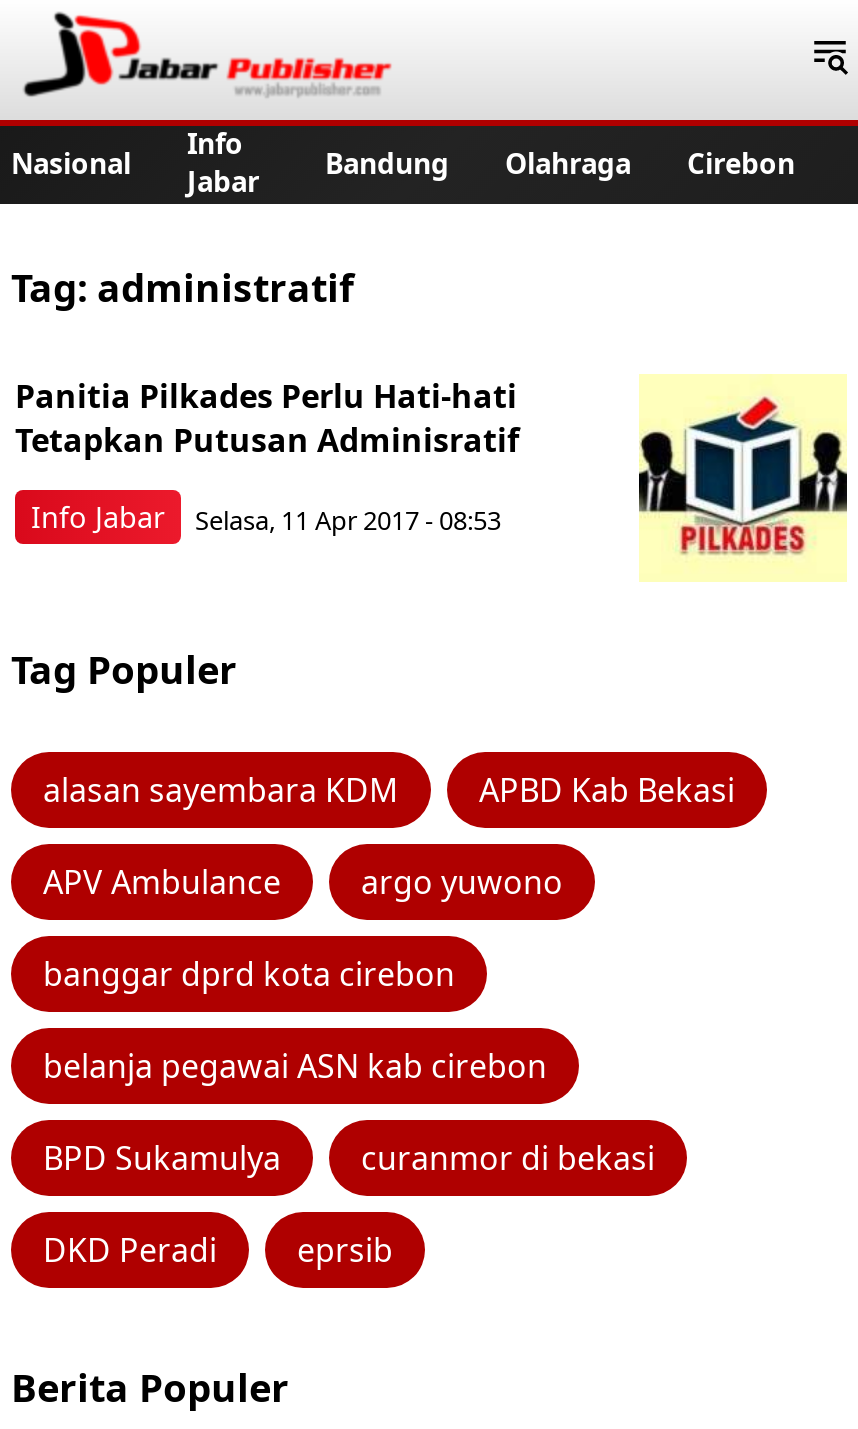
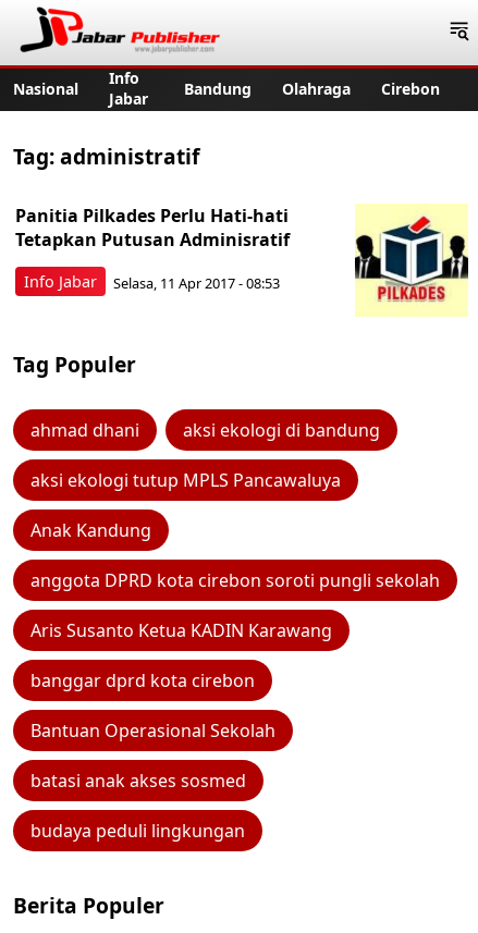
[43,768,735,904] alasan sayembara KDM | APBD Kab Bekasi | APV Ambulance | argo yuwono -> [30,418,440,642] ahmad dhani | aksi ekologi di bandung | aksi ekologi tutup MPLS Pancawaluya | Anak Kandung | anggota DPRD kota cirebon soroti pungli sekolah | Aris Susanto Ketua KADIN Karawang
[43,1044,547,1088] belanja pegawai ASN kab cirebon -> [30,719,275,742] Bantuan Operasional Sekolah
[43,1136,655,1180] BPD Sukamulya | curanmor di bekasi -> [30,769,246,793] batasi anak akses sosmed
[43,1228,393,1272] DKD Peradi | eprsib -> [30,819,245,843] budaya peduli lingkungan

